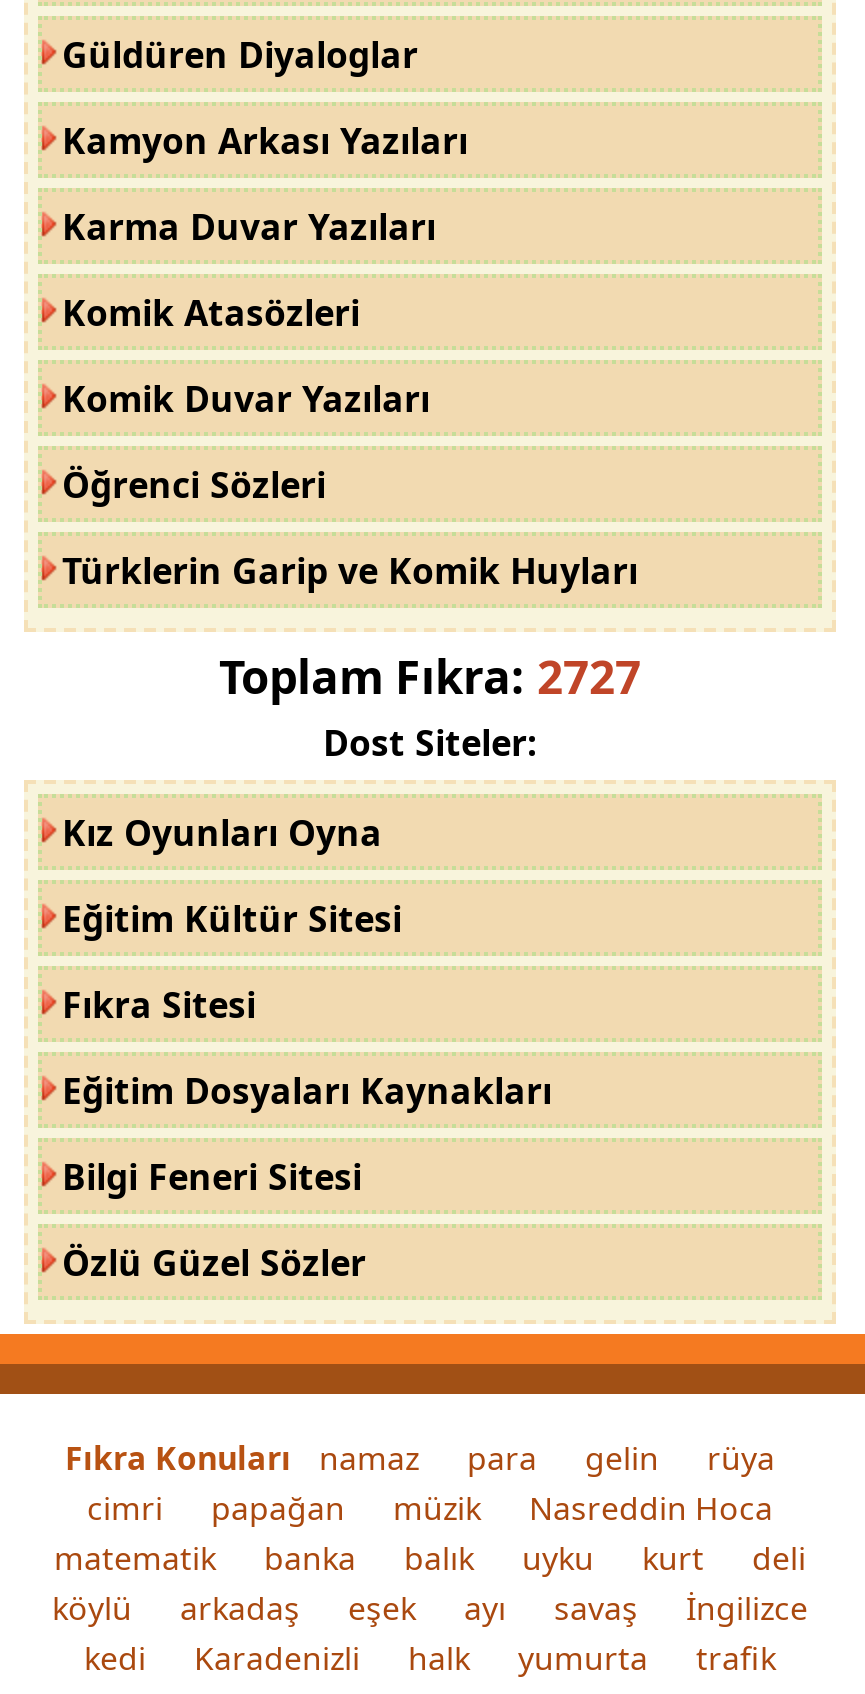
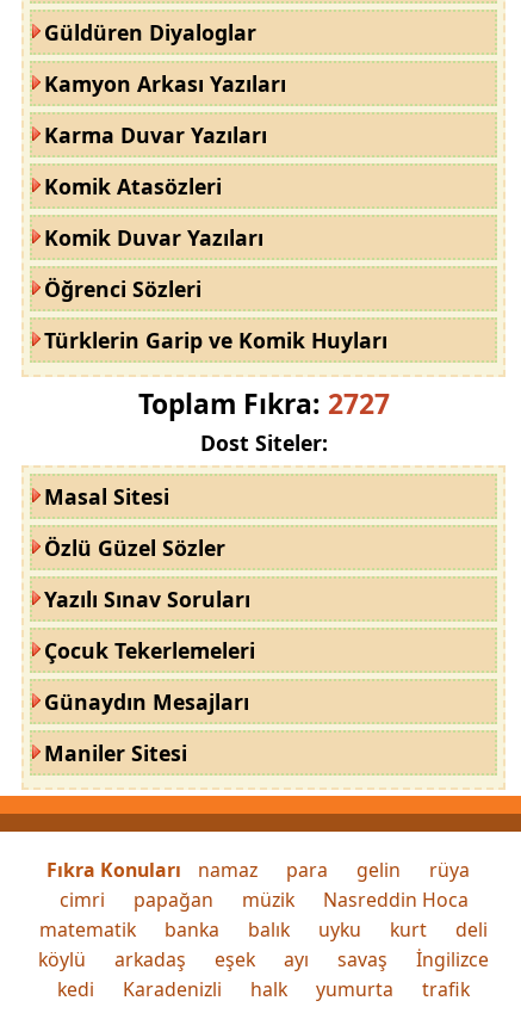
[62,808,552,1200] Kız Oyunları Oyna | Eğitim Kültür Sitesi | Fıkra Sitesi | Eğitim Dosyaları Kaynakları | Bilgi Feneri Sitesi -> [44,482,169,511] Masal Sitesi
moved [62,1238,366,1286] -> [44,533,225,562]: Özlü Güzel Sözler
none -> [44,585,255,767] Yazılı Sınav Soruları | Çocuk Tekerlemeleri | Günaydın Mesajları | Maniler Sitesi

